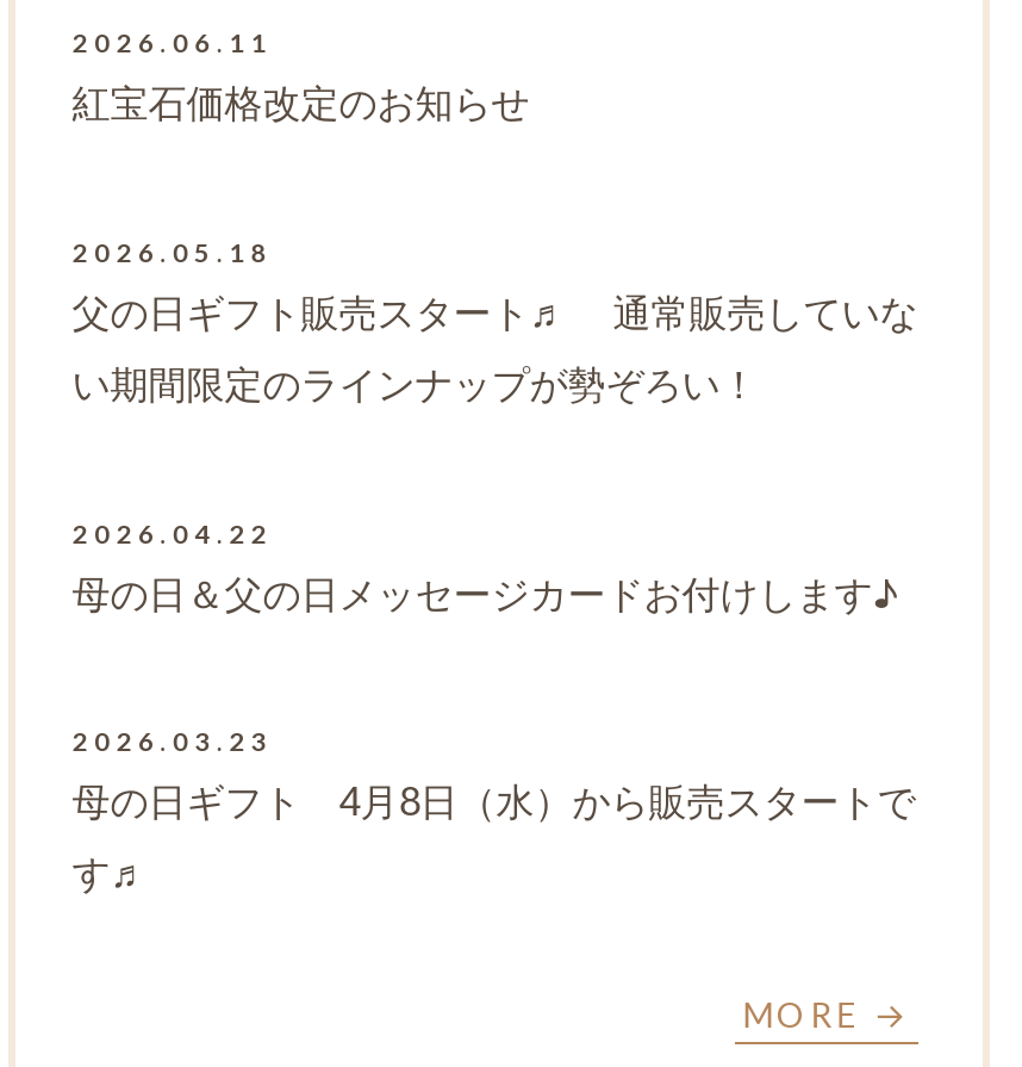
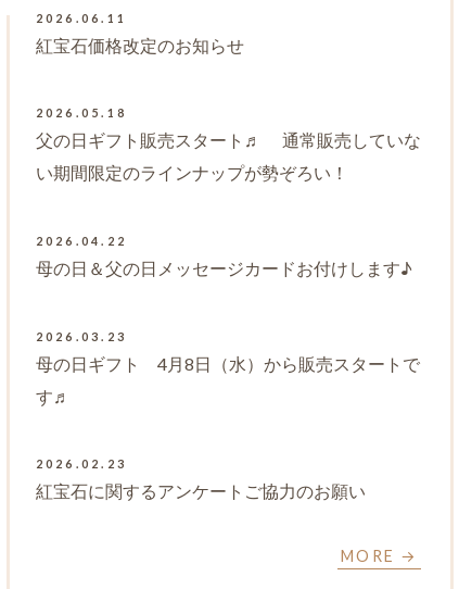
none -> [36,457,365,501] 2026.02.23 | 紅宝石に関するアンケートご協力のお願い

